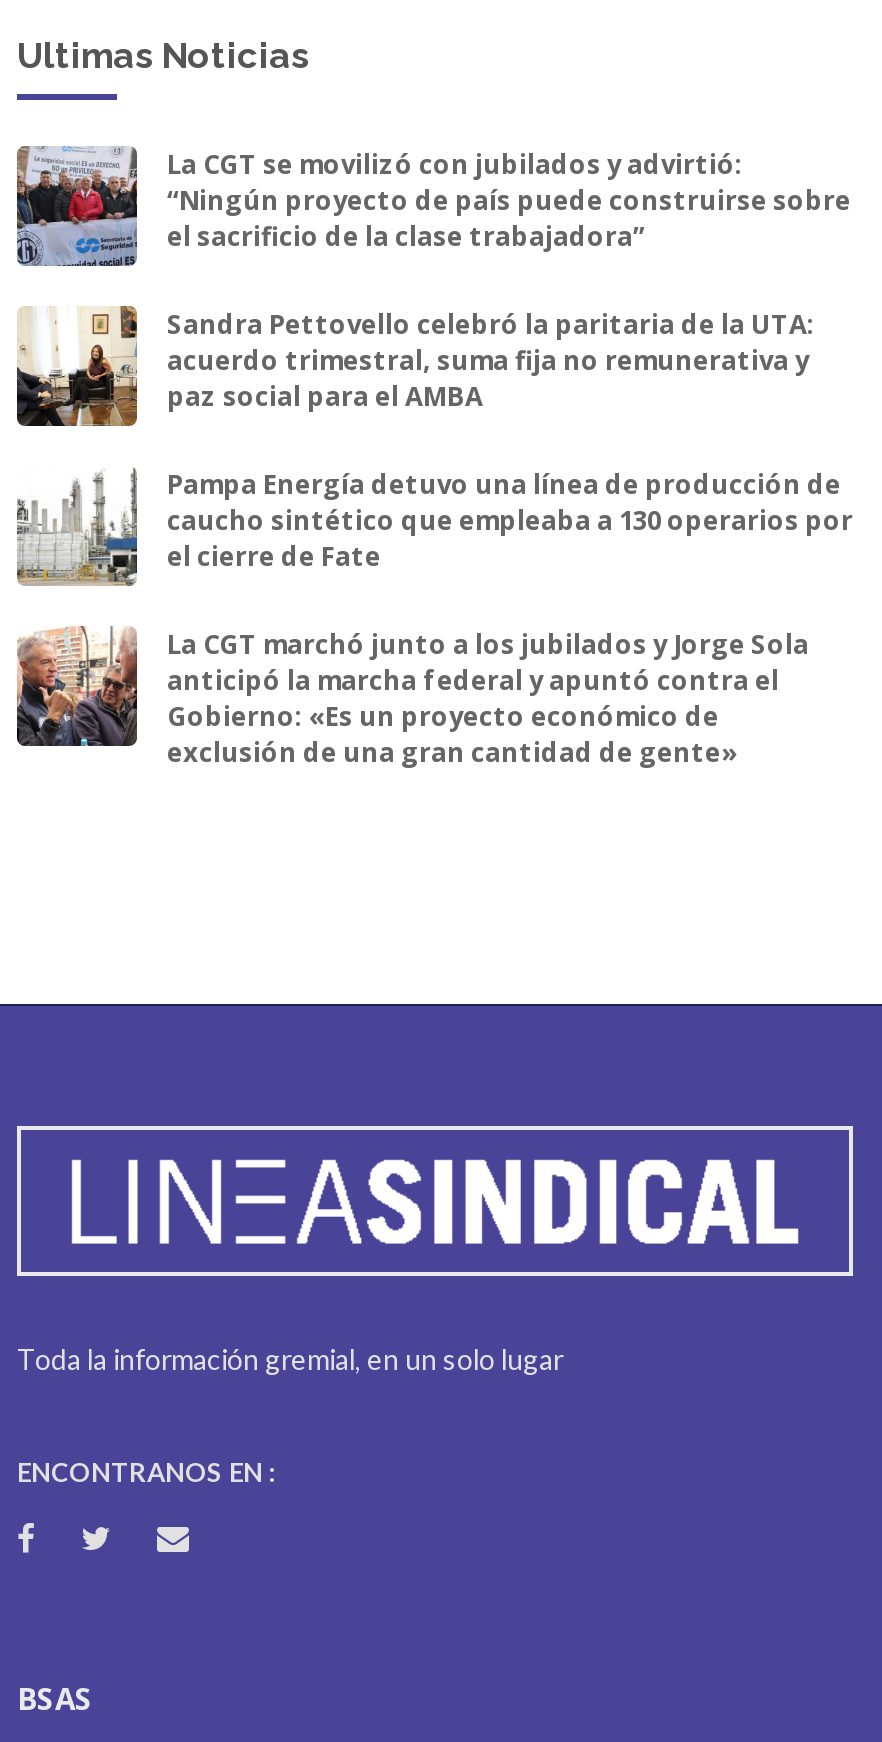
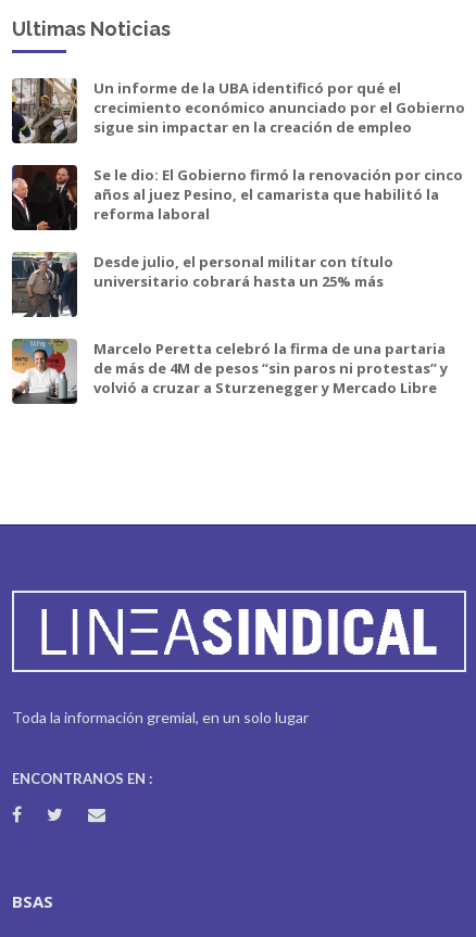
[15,145,851,268] [image] | La CGT se movilizó con jubilados y advirtió: | “Ningún proyecto de país puede construirse sobre | el sacrificio de la clase trabajadora” -> [12,77,465,144] [image] | Un informe de la UBA identificó por qué el | crecimiento económico anunciado por el Gobierno | sigue sin impactar en la creación de empleo
[17,304,815,428] [image] | Sandra Pettovello celebró la paritaria de la UTA: | acuerdo trimestral, suma fija no remunerativa y | paz social para el AMBA -> [11,164,463,231] [image] | Se le dio: El Gobierno firmó la renovación por cinco | años al juez Pesino, el camarista que habilitó la | reforma laboral
[17,465,853,588] [image] | Pampa Energía detuvo una línea de producción de | caucho sintético que empleaba a 130 operarios por | el cierre de Fate -> [12,251,393,317] [image] | Desde julio, el personal militar con título | universitario cobrará hasta un 25% más
[15,624,809,769] [image] | La CGT marchó junto a los jubilados y Jorge Sola | anticipó la marcha federal y apuntó contra el | Gobierno: «Es un proyecto económico de | exclusión de una gran cantidad de gente» -> [11,338,448,404] [image] | Marcelo Peretta celebró la firma de una partaria | de más de 4M de pesos “sin paros ni protestas” y | volvió a cruzar a Sturzenegger y Mercado Libre

